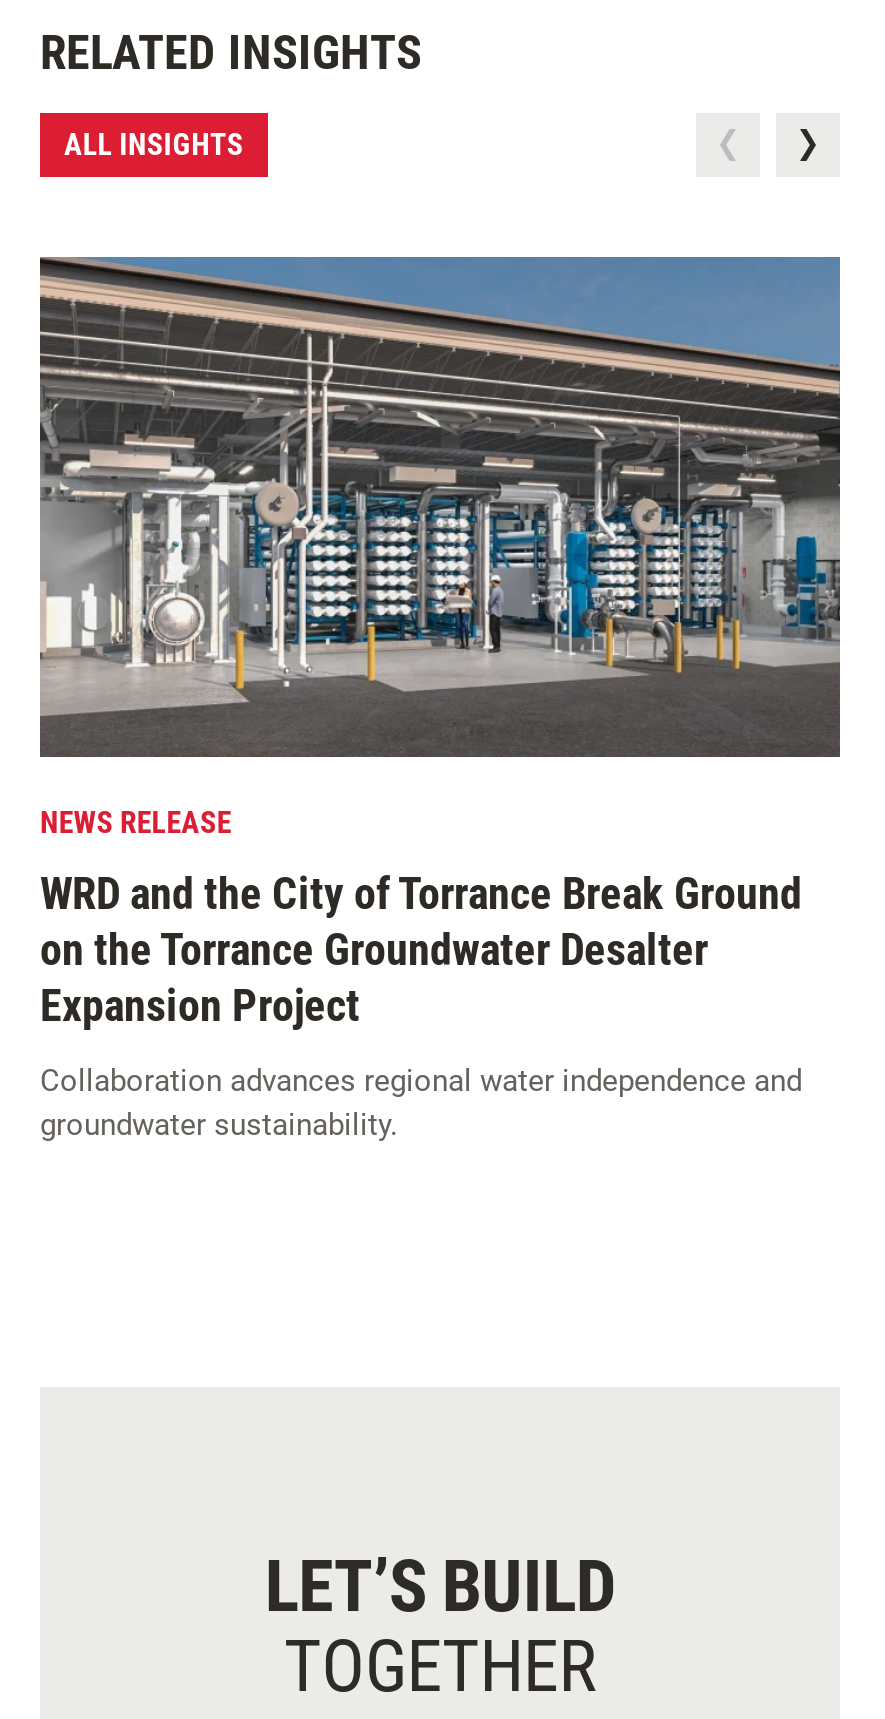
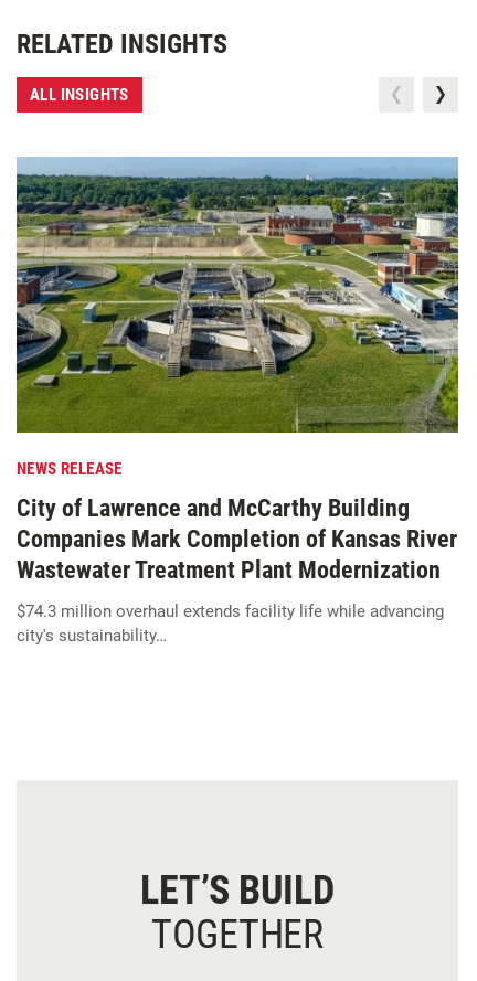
[38,255,842,759] [image] -> [15,157,459,434] [image]
[40,869,802,1031] WRD and the City of Torrance Break Ground | on the Torrance Groundwater Desalter | Expansion Project -> [17,494,457,583] City of Lawrence and McCarthy Building | Companies Mark Completion of Kansas River | Wastewater Treatment Plant Modernization
[40,1063,802,1143] Collaboration advances regional water independence and | groundwater sustainability. -> [17,601,444,645] $74.3 million overhaul extends facility life while advancing | city's sustainability…

